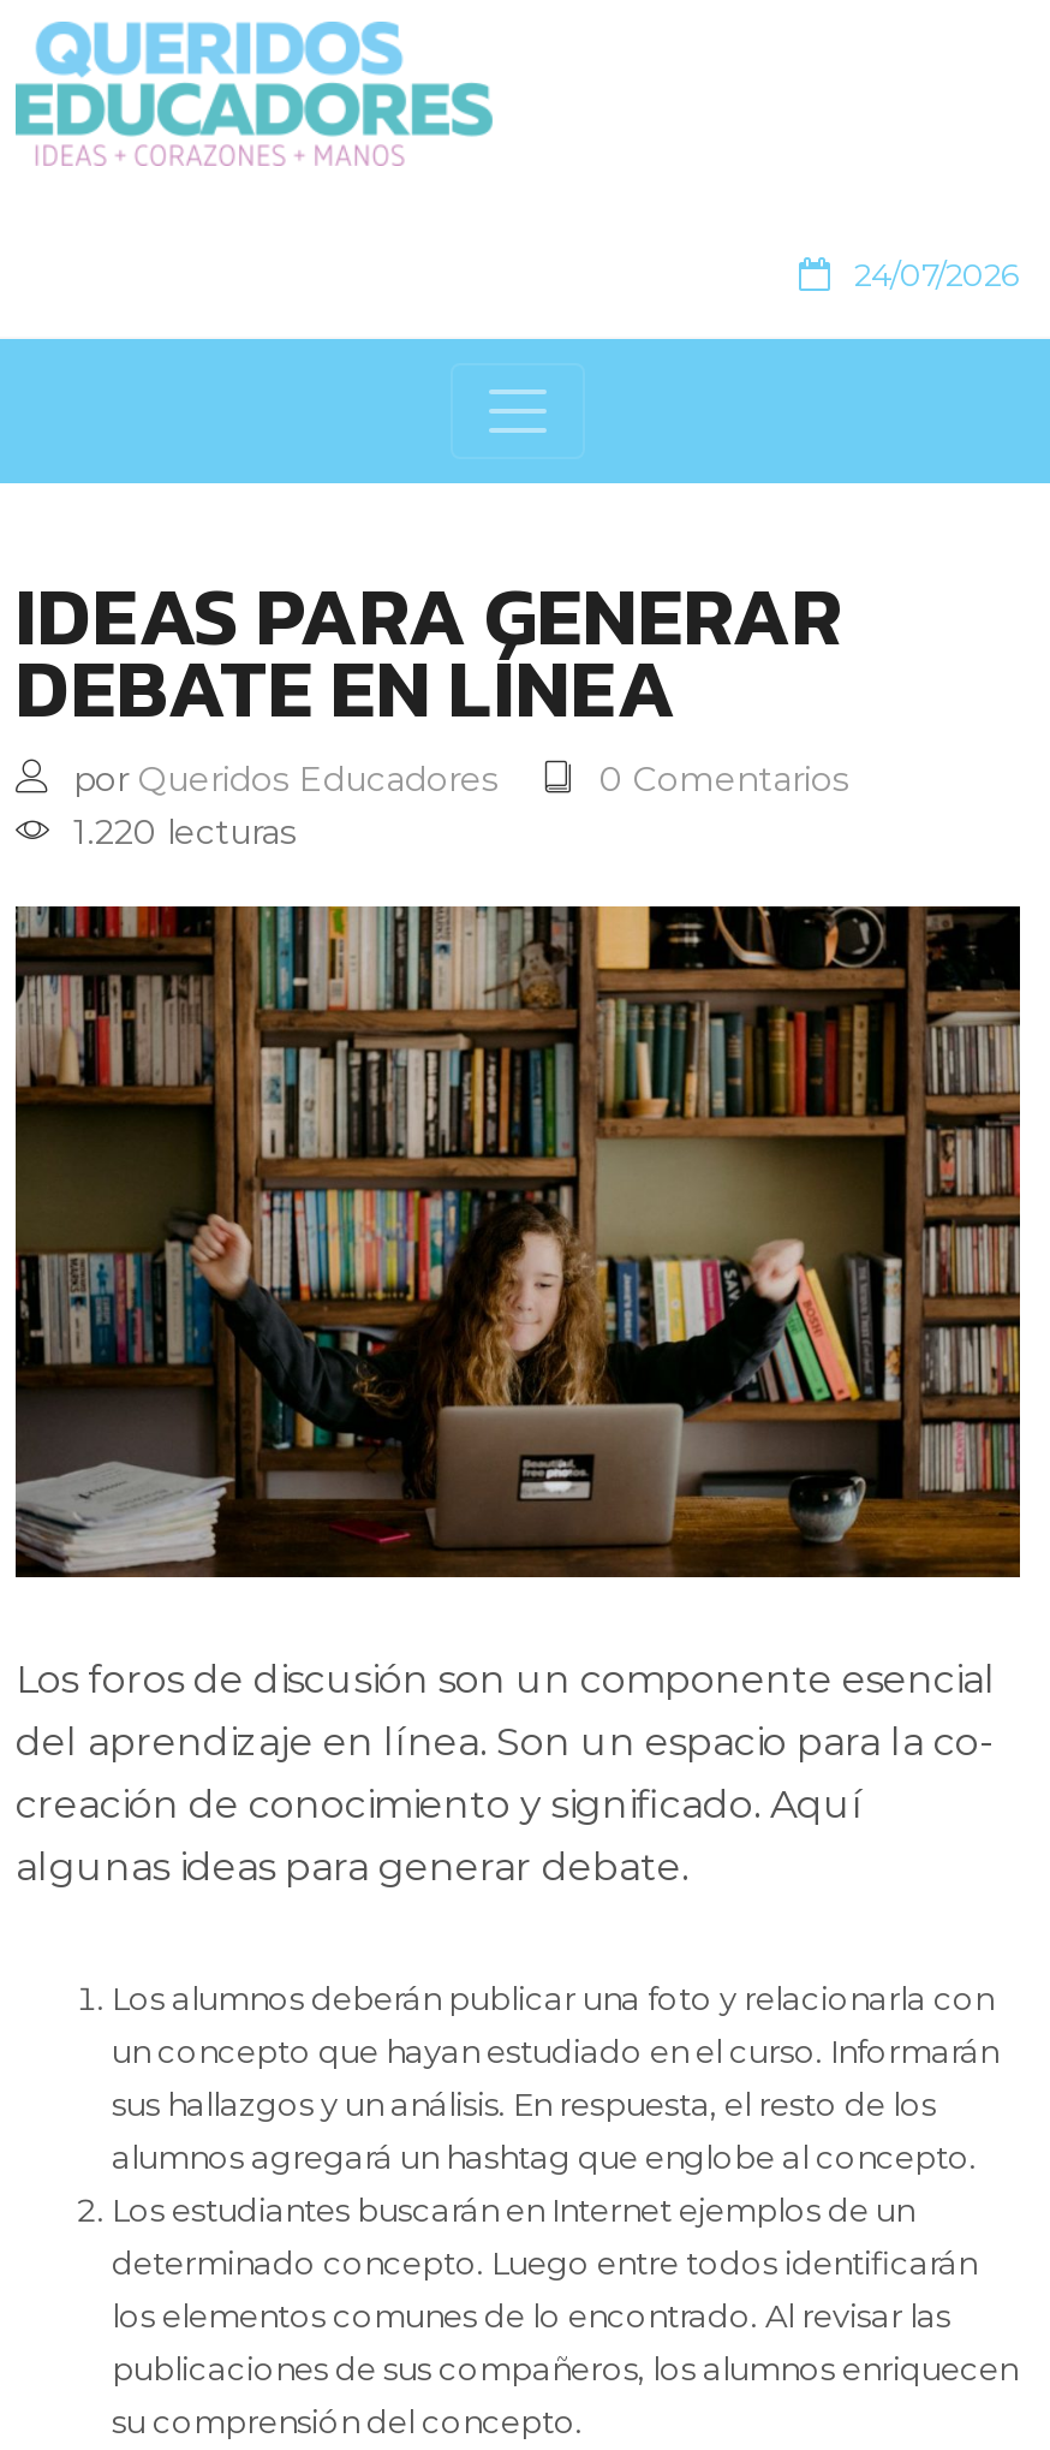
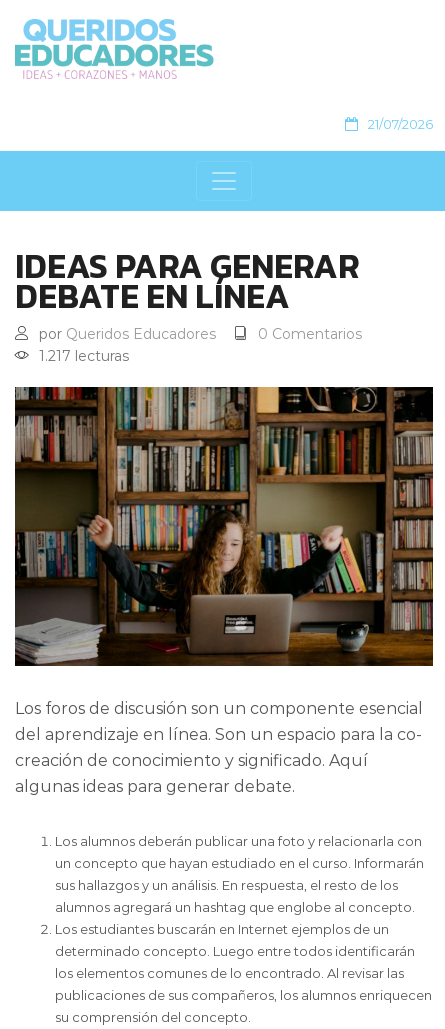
[854,256,1020,294] 24/07/2026 -> [368,116,433,132] 21/07/2026
[73,811,297,854] 1.220 lecturas -> [39,347,129,365] 1.217 lecturas

